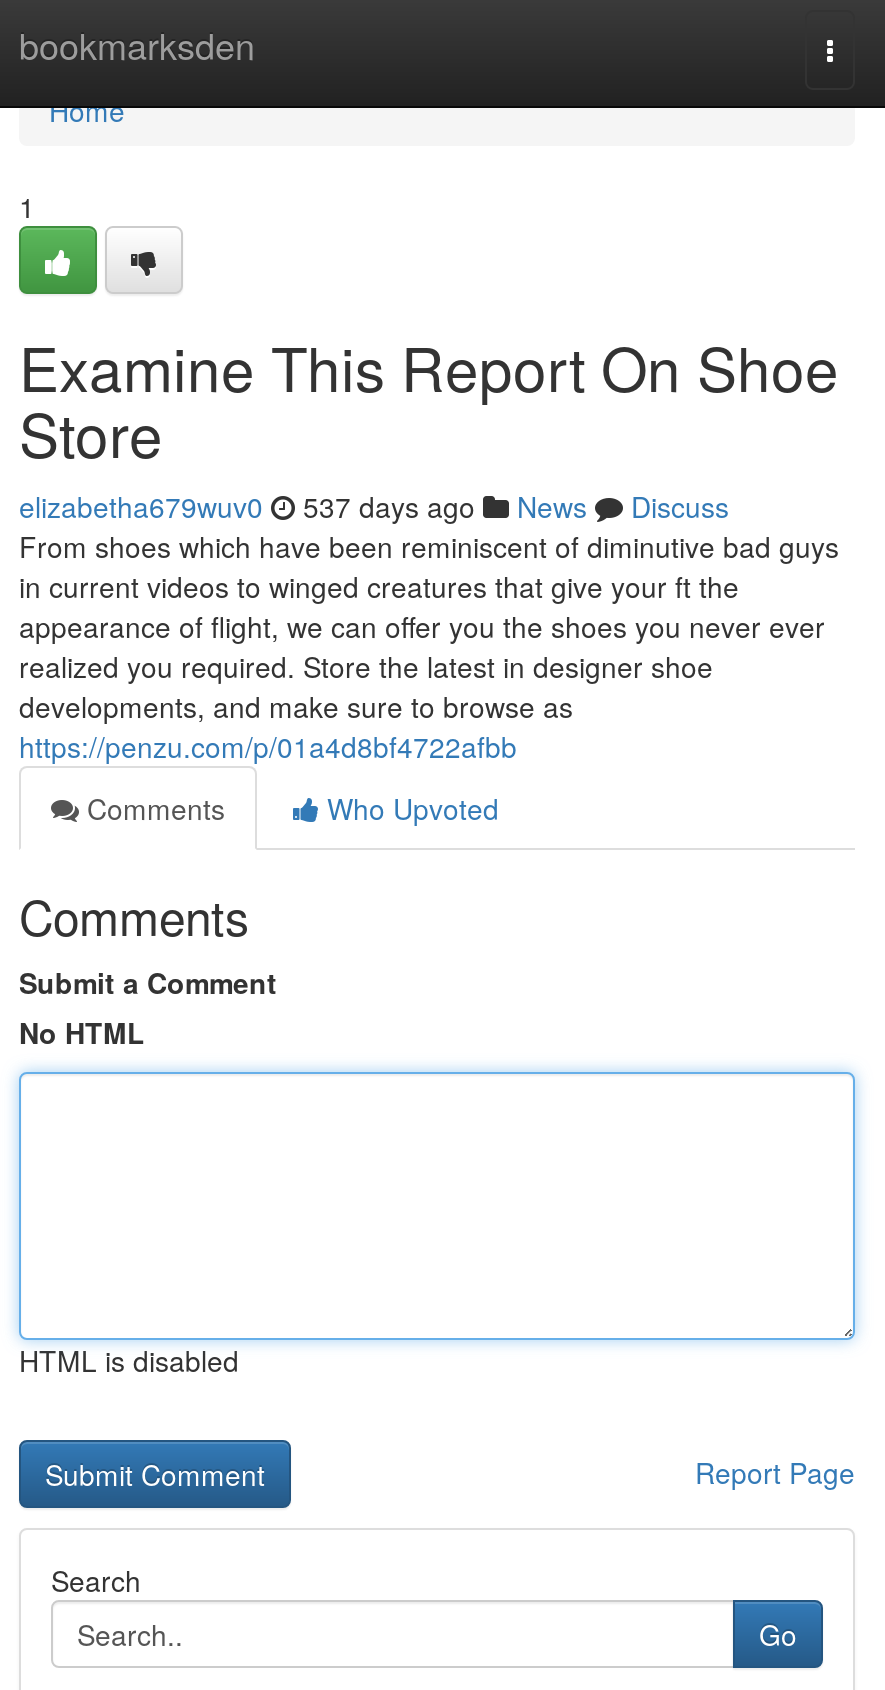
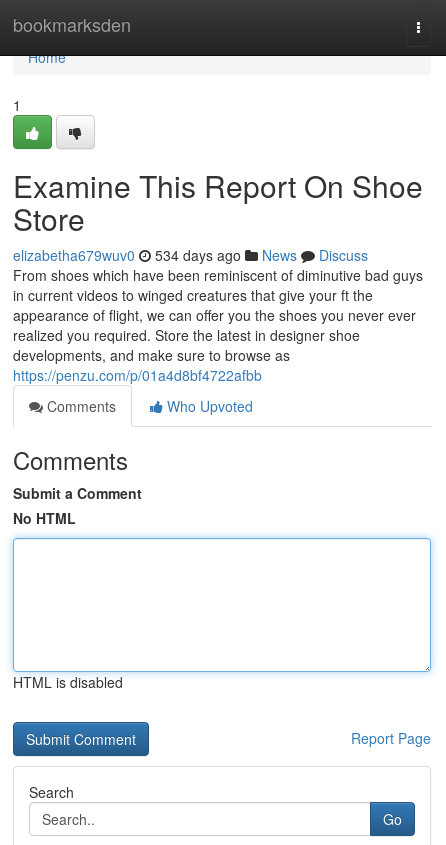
[19,486,729,526] elizabetha679wuv0 537 days ago News Discuss -> [13,245,368,265] elizabetha679wuv0 534 days ago News Discuss

